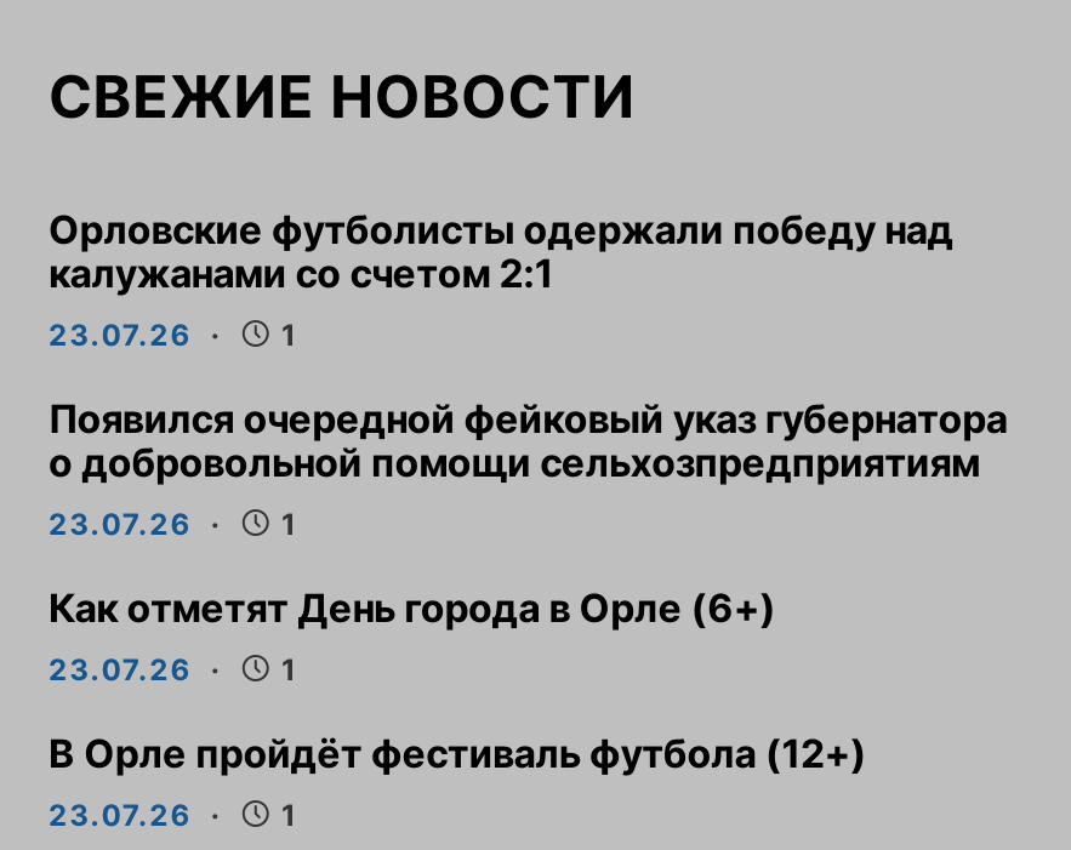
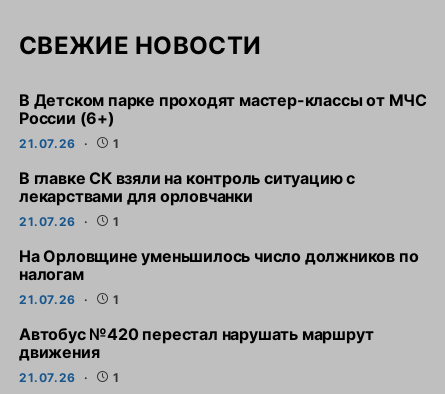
[49,205,953,353] Орловские футболисты одержали победу над | калужанами со счетом 2:1 | 23.07.26 -> [19,90,427,151] В Детском парке проходят мастер-классы от МЧС | России (6+) | 21.07.26
[49,394,1007,542] Появился очередной фейковый указ губернатора | о добровольной помощи сельхозпредприятиям | 23.07.26 -> [19,168,355,229] В главке СК взяли на контроль ситуацию с | лекарствами для орловчанки | 21.07.26
[49,583,776,688] Как отметят День города в Орле (6+) | 23.07.26 -> [19,246,418,307] На Орловщине уменьшилось число должников по | налогам | 21.07.26
[49,729,867,833] В Орле пройдёт фестиваль футбола (12+) | 23.07.26 -> [19,324,373,385] Автобус №420 перестал нарушать маршрут | движения | 21.07.26

